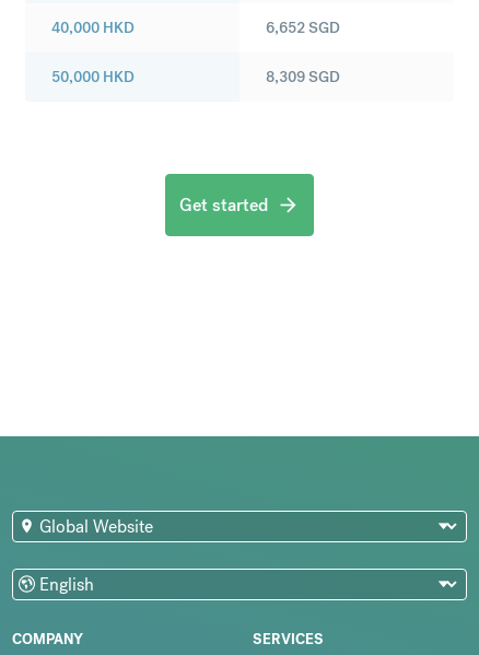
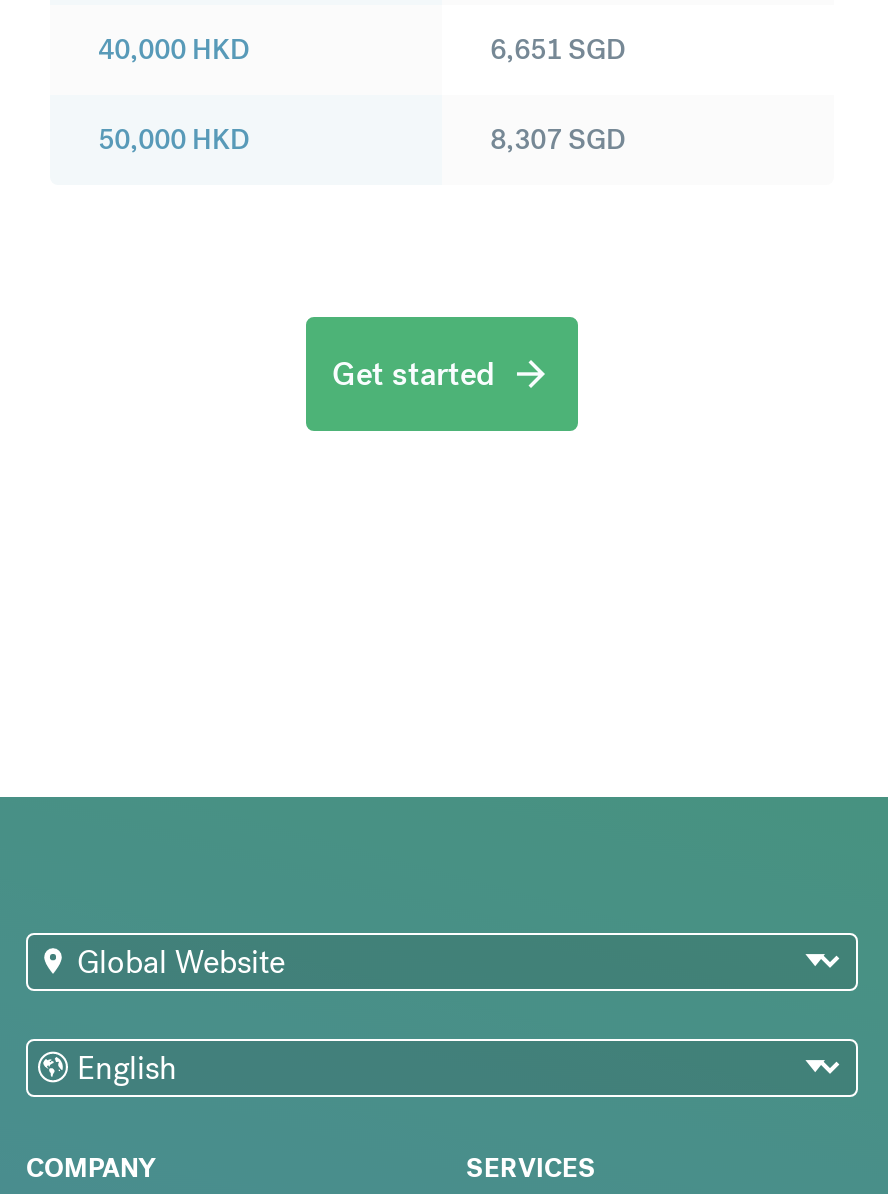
[266,18,340,37] 6,652 SGD -> [490,31,626,67] 6,651 SGD
[266,67,340,87] 8,309 SGD -> [490,121,626,157] 8,307 SGD

